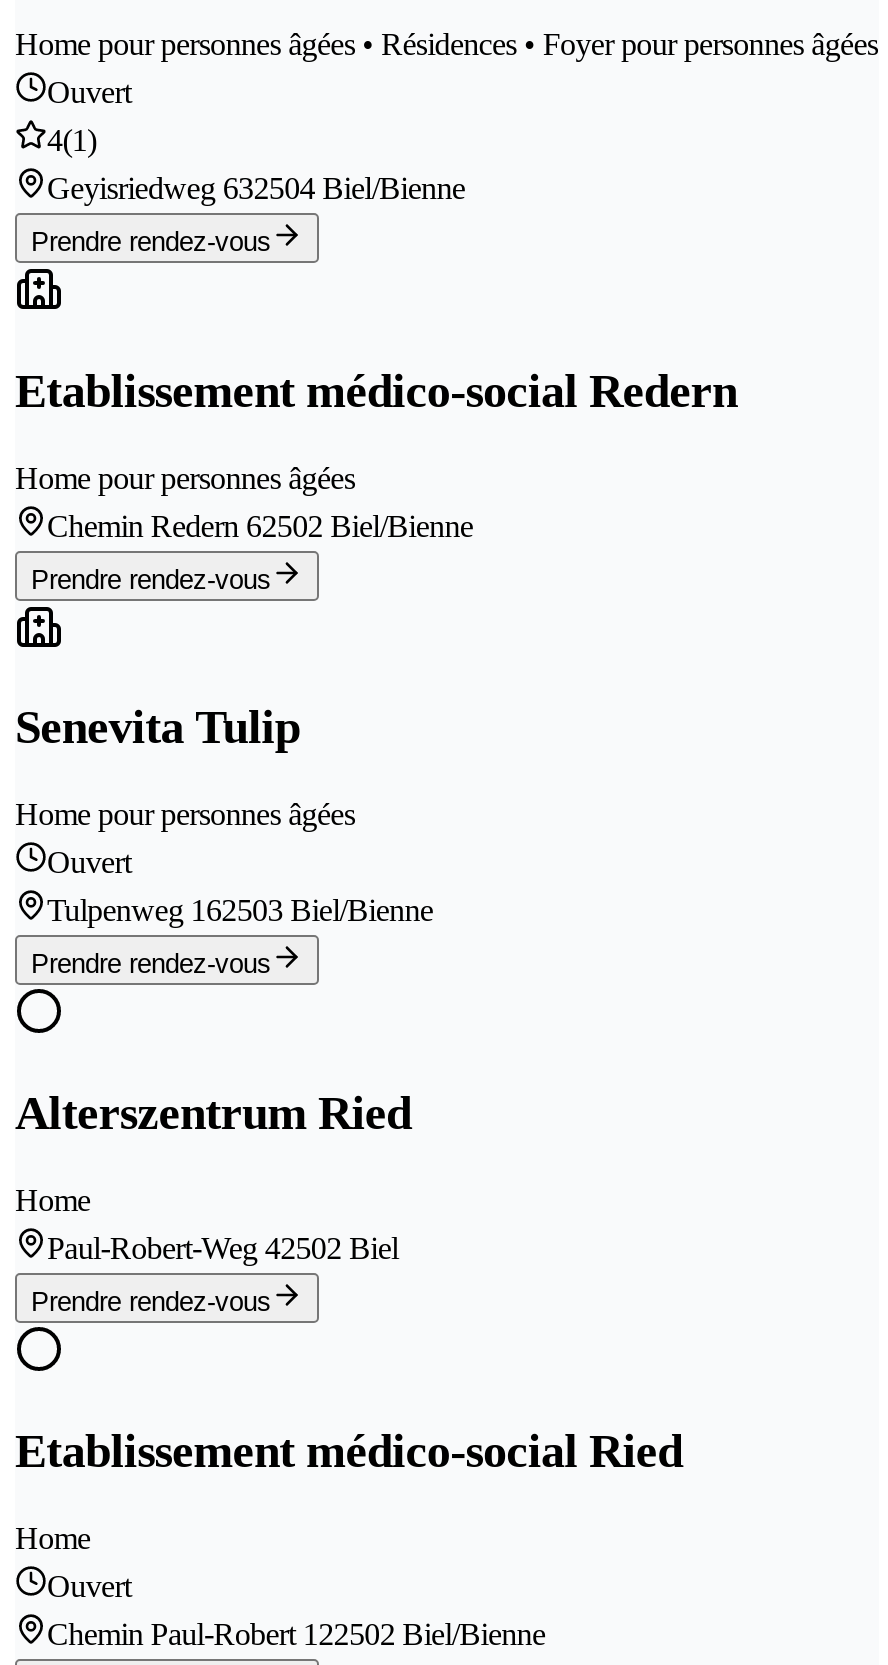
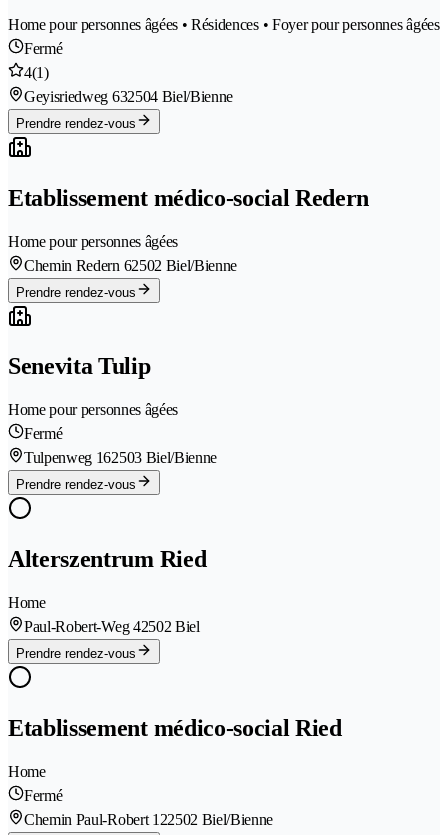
[47,74,131,108] Ouvert -> [24,40,62,57] Fermé
[47,846,131,880] Ouvert -> [24,425,62,442] Fermé
[47,1569,131,1603] Ouvert -> [24,787,62,804] Fermé

